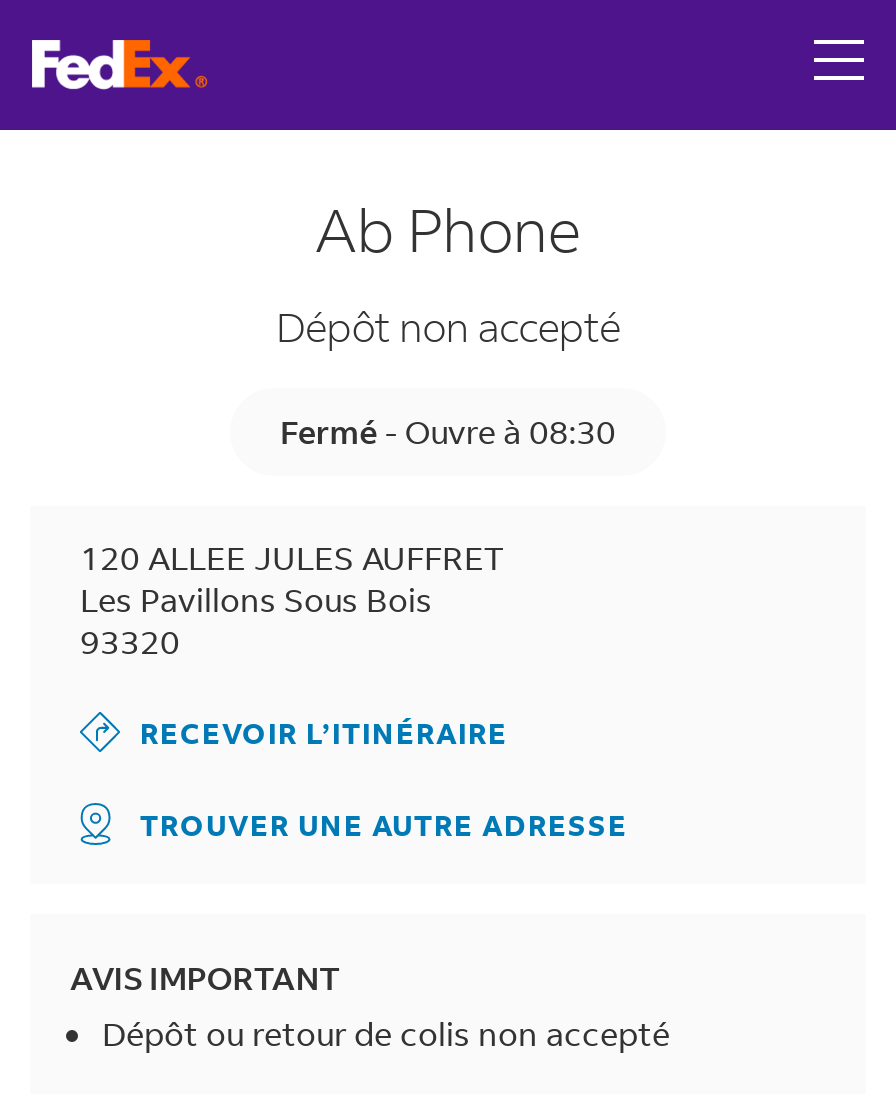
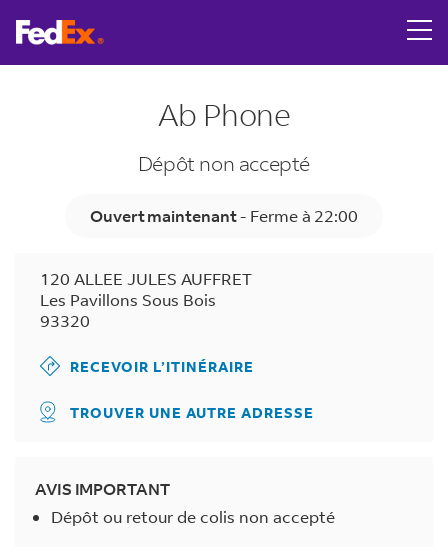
[280,410,616,452] Fermé - Ouvre à 08:30 -> [90,205,358,226] Ouvert maintenant - Ferme à 22:00

